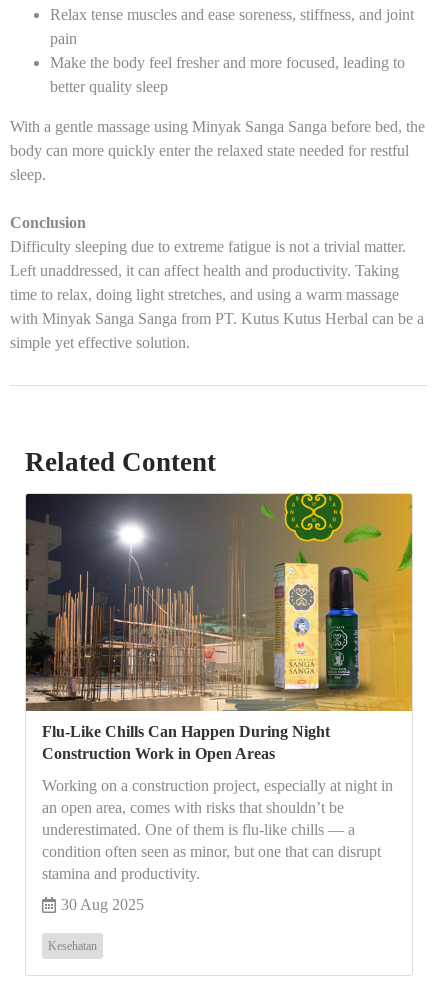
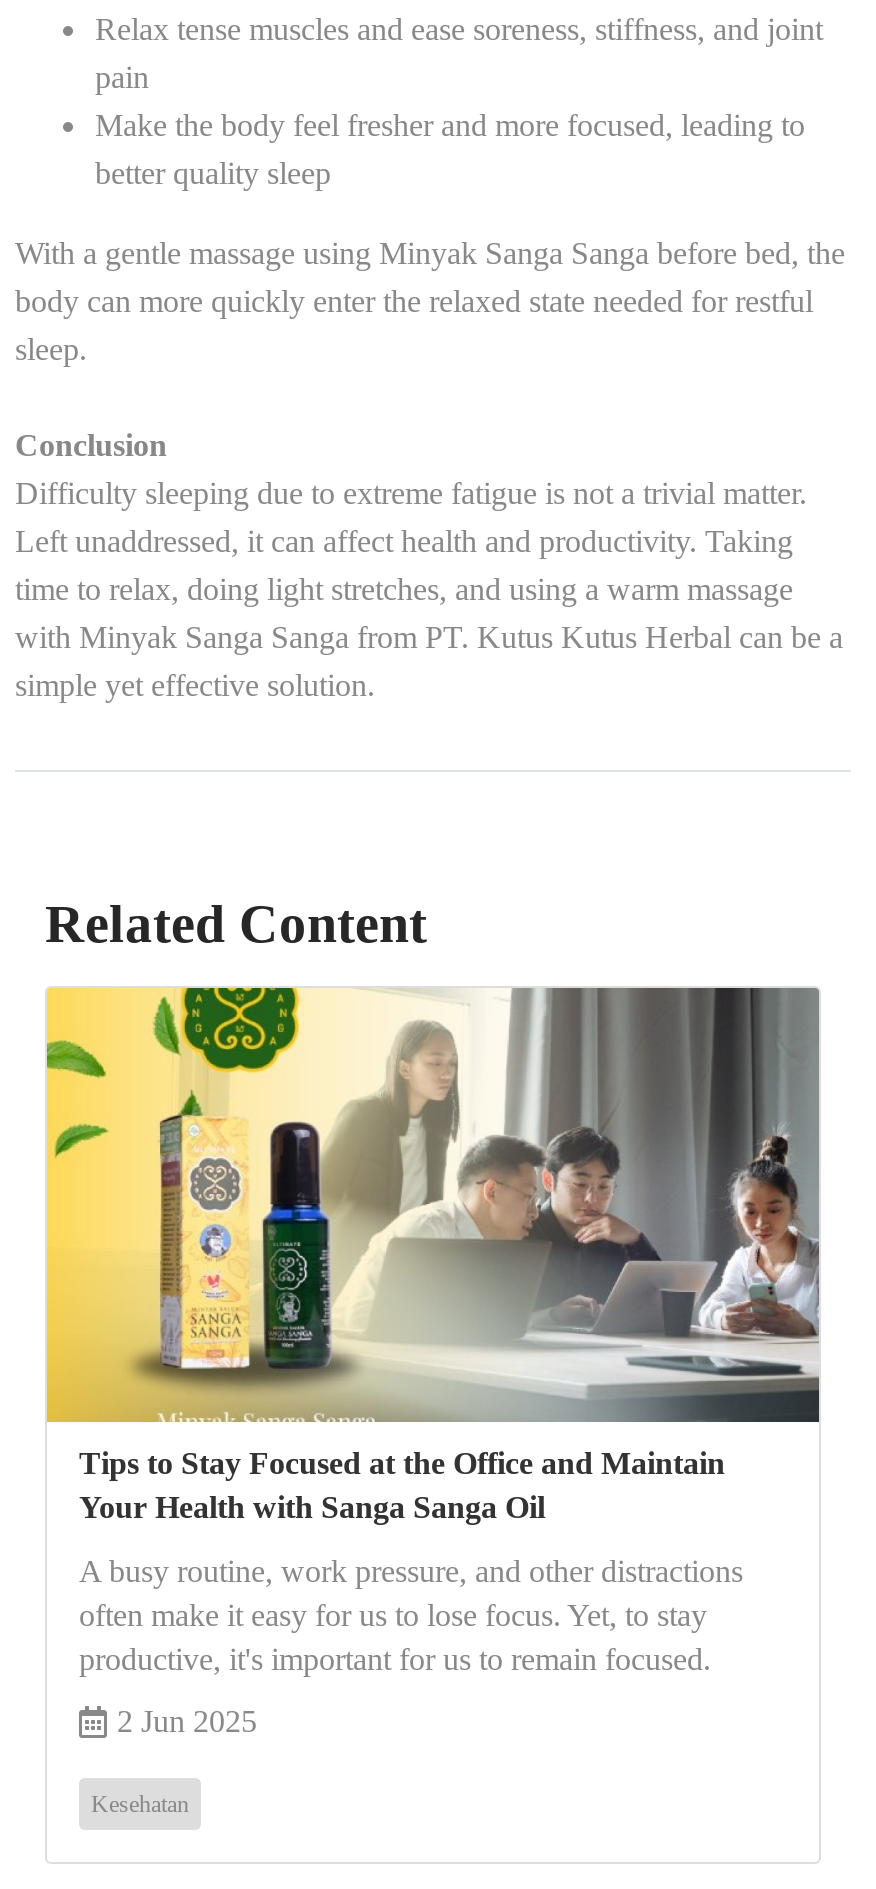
[25,493,413,762] [image] | Flu-Like Chills Can Happen During Night | Construction Work in Open Areas -> [45,986,821,1524] [image] | Tips to Stay Focused at the Office and Maintain | Your Health with Sanga Sanga Oil
[42,777,393,882] Working on a construction project, especially at night in | an open area, comes with risks that shouldn’t be | underestimated. One of them is flu-like chills — a | condition often seen as minor, but one that can disrupt | stamina and productivity. -> [79,1554,743,1676] A busy routine, work pressure, and other distractions | often make it easy for us to lose focus. Yet, to stay | productive, it's important for us to remain focused.
[61,896,144,913] 30 Aug 2025 -> [117,1704,257,1738] 2 Jun 2025

